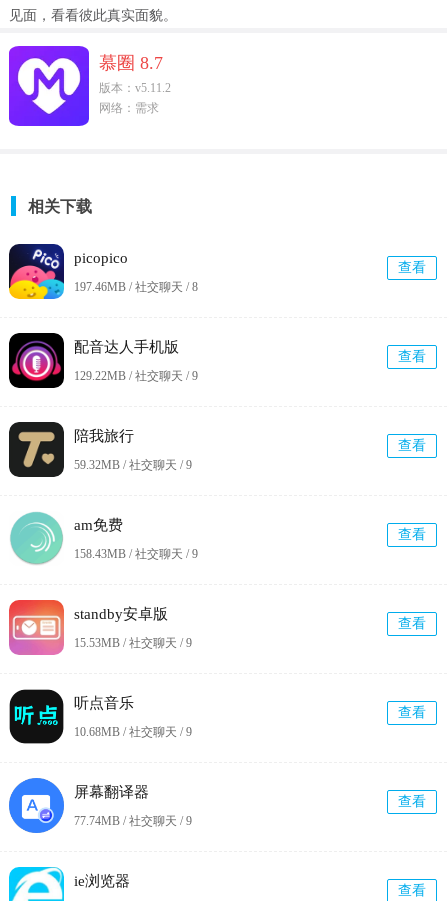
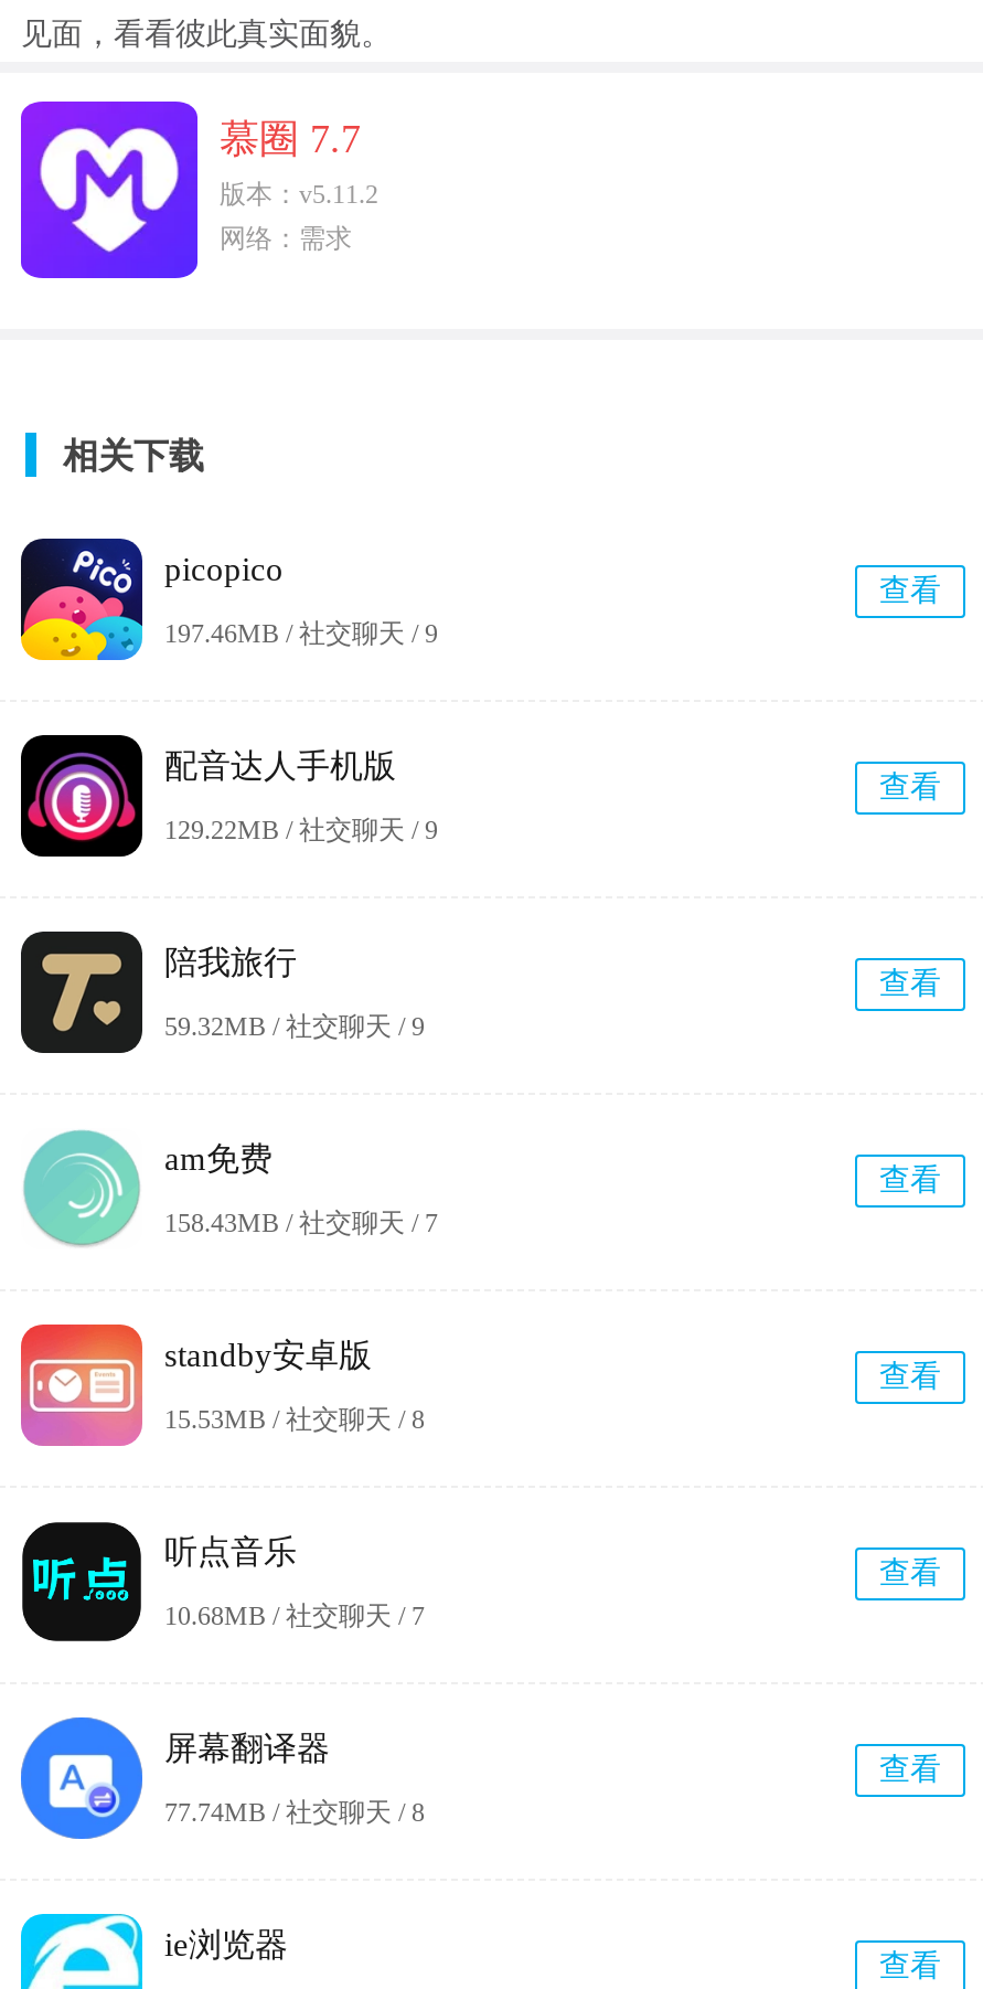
[99,53,163,73] 慕圈 8.7 -> [220,117,361,161] 慕圈 7.7
[74,280,198,294] 197.46MB / 社交聊天 / 8 -> [164,618,438,649] 197.46MB / 社交聊天 / 9
[74,547,198,561] 158.43MB / 社交聊天 / 9 -> [164,1208,438,1238] 158.43MB / 社交聊天 / 7
[74,636,192,650] 15.53MB / 社交聊天 / 9 -> [164,1404,425,1435] 15.53MB / 社交聊天 / 8
[74,725,192,739] 10.68MB / 社交聊天 / 9 -> [164,1600,425,1631] 10.68MB / 社交聊天 / 7
[74,814,192,828] 77.74MB / 社交聊天 / 9 -> [164,1797,425,1828] 77.74MB / 社交聊天 / 8

